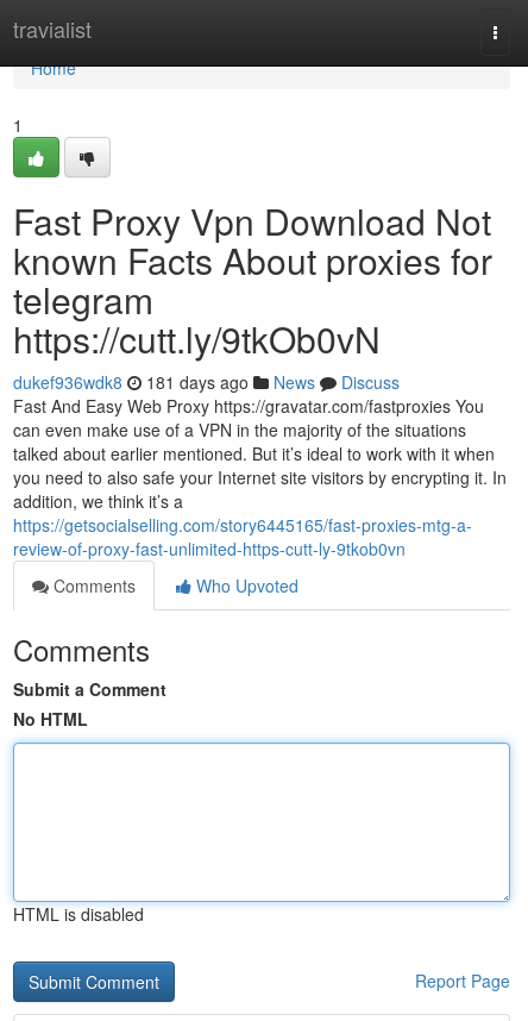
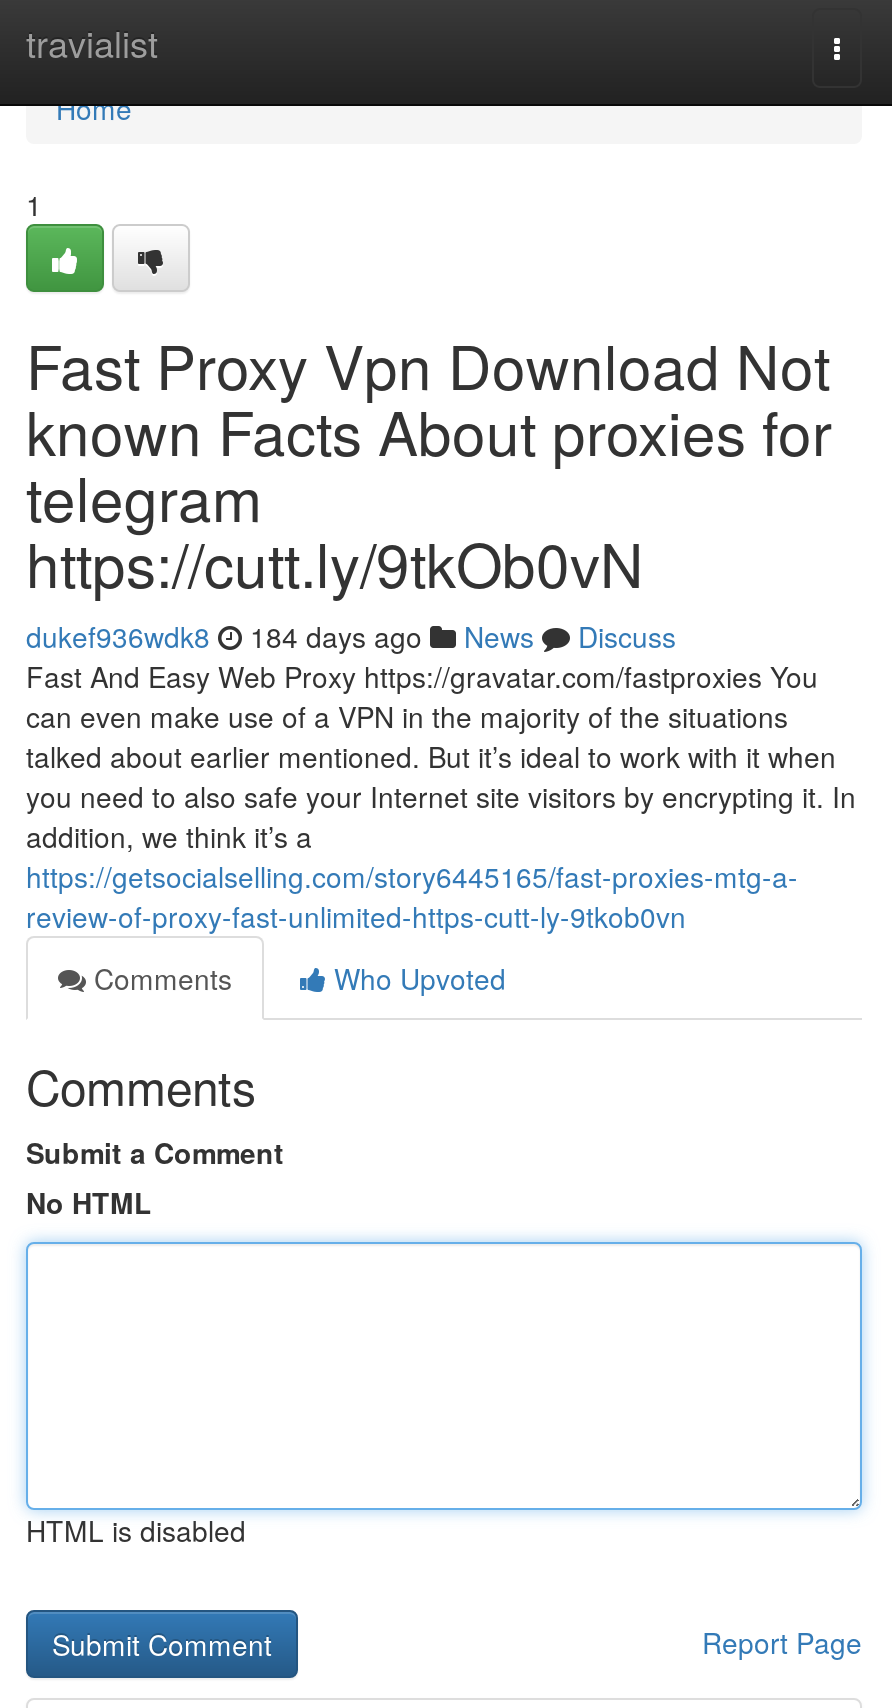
[13,370,400,394] dukef936wdk8 181 days ago News Discuss -> [26,616,676,656] dukef936wdk8 184 days ago News Discuss

